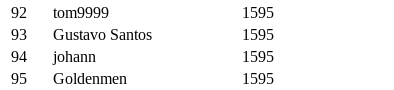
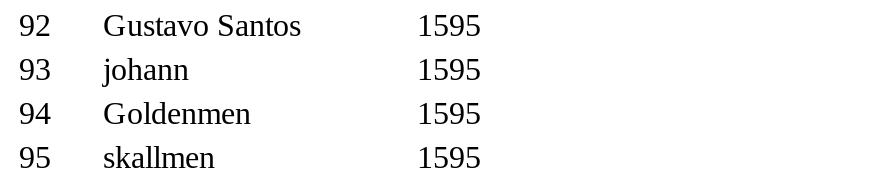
[53,4,109,21] tom9999 -> none
moved [53,26,152,43] -> [103,8,301,42]: Gustavo Santos
moved [53,48,96,65] -> [103,52,189,86]: johann
moved [53,70,127,87] -> [103,96,251,130]: Goldenmen
none -> [103,140,215,174] skallmen

